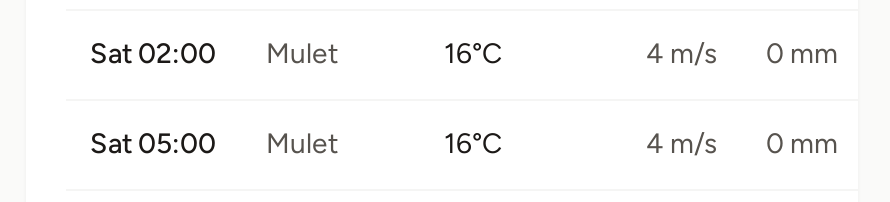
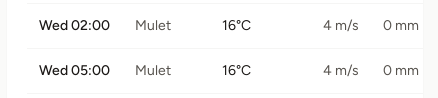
[90,38,338,72] Sat 02:00 Mulet -> [39,17,171,34] Wed 02:00 Mulet
[90,128,338,162] Sat 05:00 Mulet -> [39,62,171,79] Wed 05:00 Mulet

